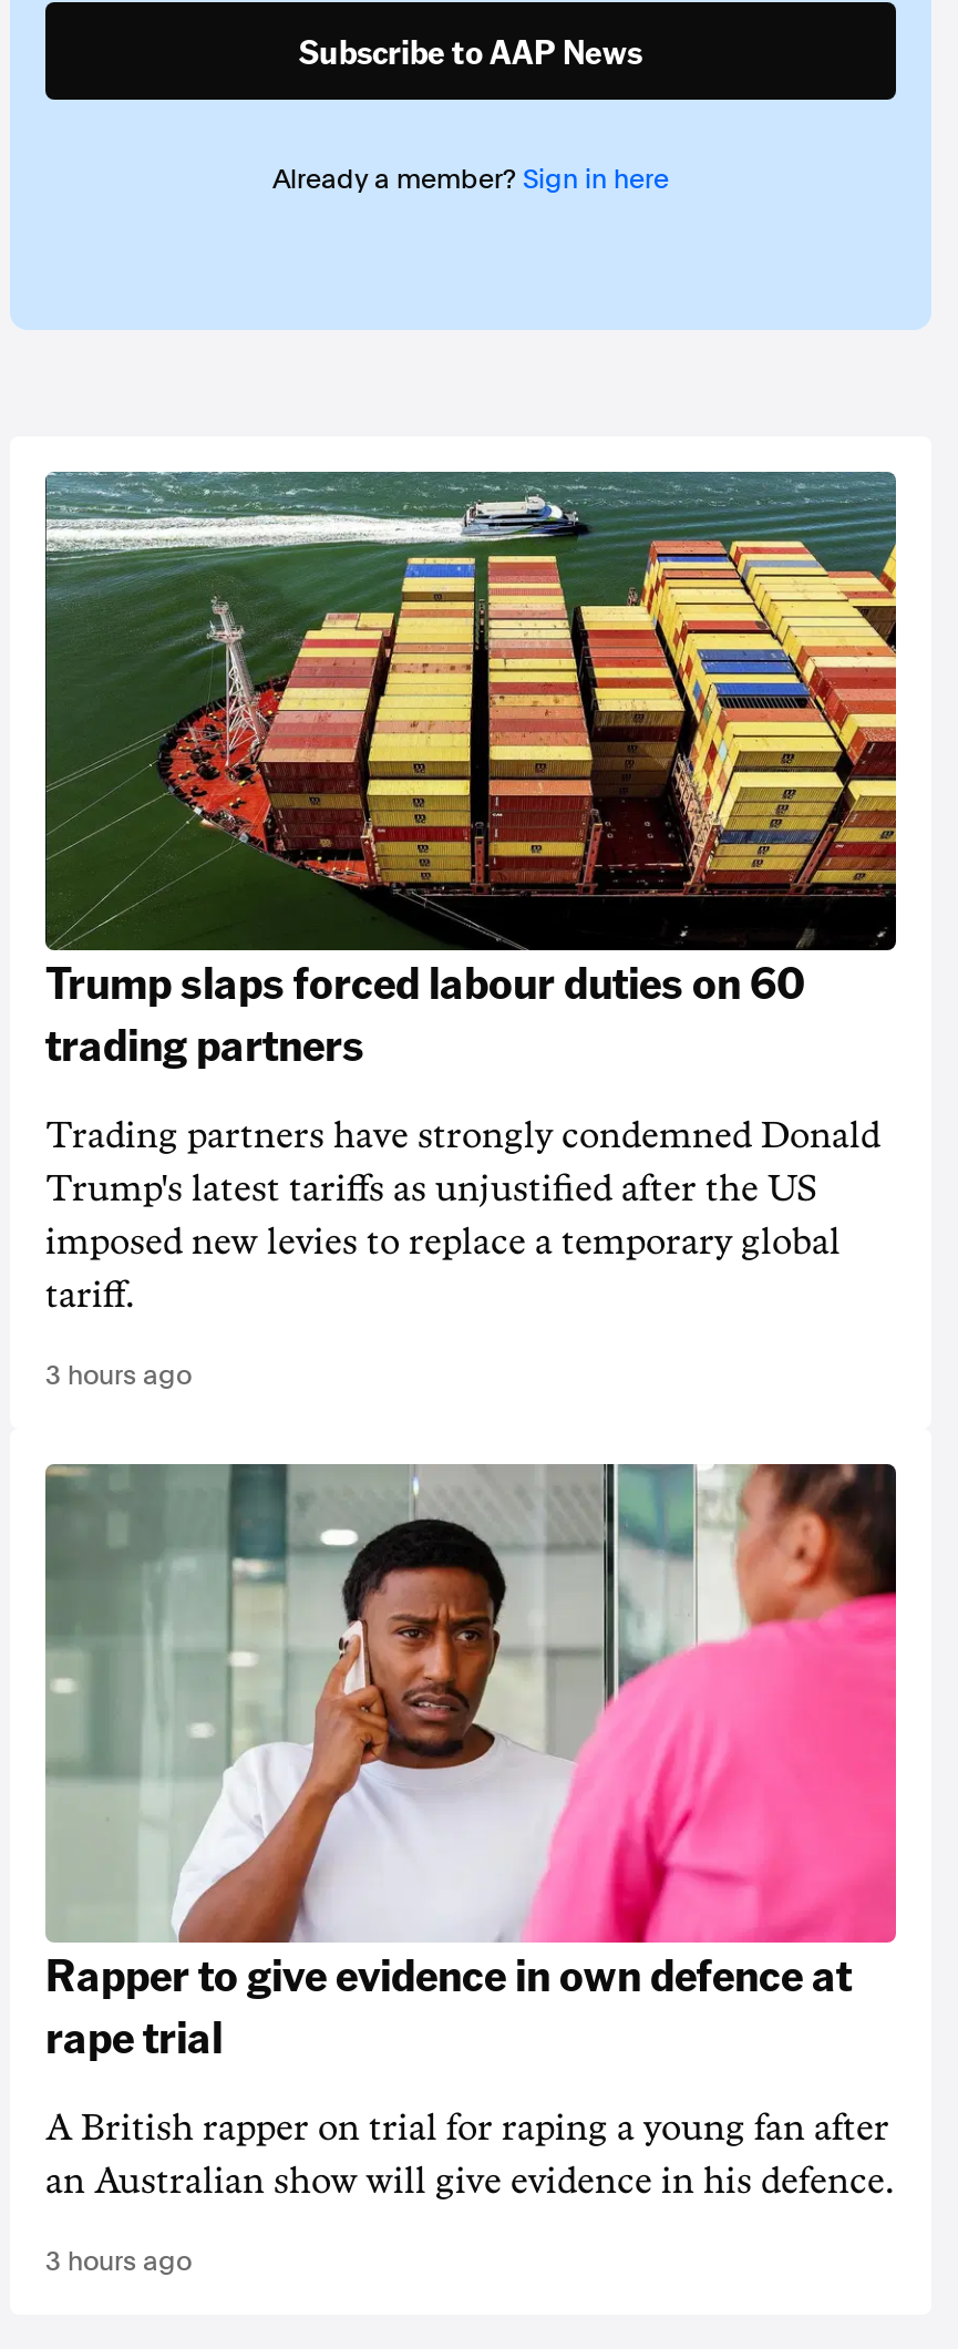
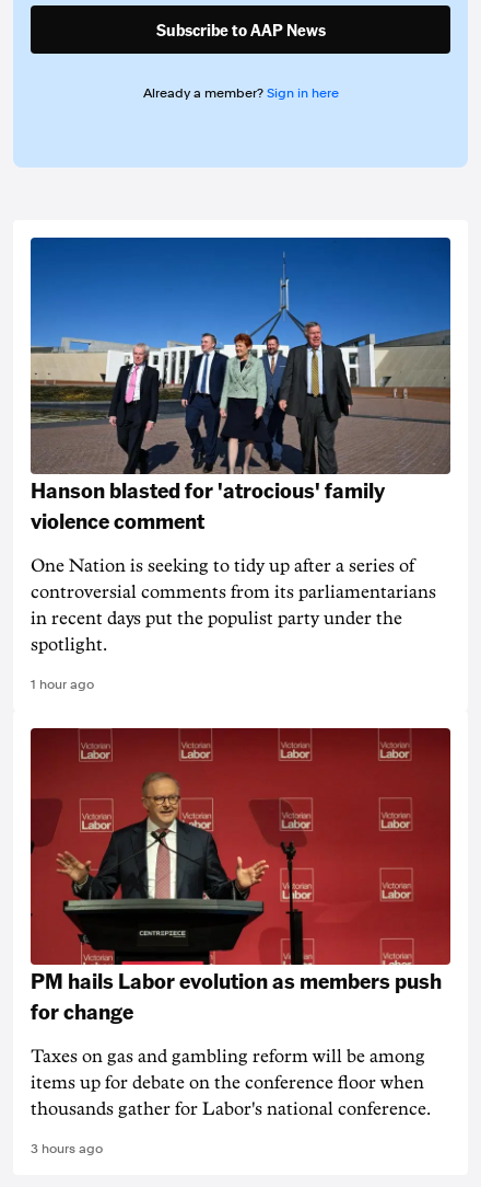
[43,472,898,1391] [image] | Trump slaps forced labour duties on 60 | trading partners | Trading partners have strongly condemned Donald | Trump's latest tariffs as unjustified after the US | imposed new levies to replace a temporary global | tariff. | 3 hours ago -> [30,237,451,692] [image] | Hanson blasted for 'atrocious' family | violence comment | One Nation is seeking to tidy up after a series of | controversial comments from its parliamentarians | in recent days put the populist party under the | spotlight. | 1 hour ago
[43,1462,898,2199] [image] | Rapper to give evidence in own defence at | rape trial | A British rapper on trial for raping a young fan after | an Australian show will give evidence in his defence. -> [30,727,451,1118] [image] | PM hails Labor evolution as members push | for change | Taxes on gas and gambling reform will be among | items up for debate on the conference floor when | thousands gather for Labor's national conference.

